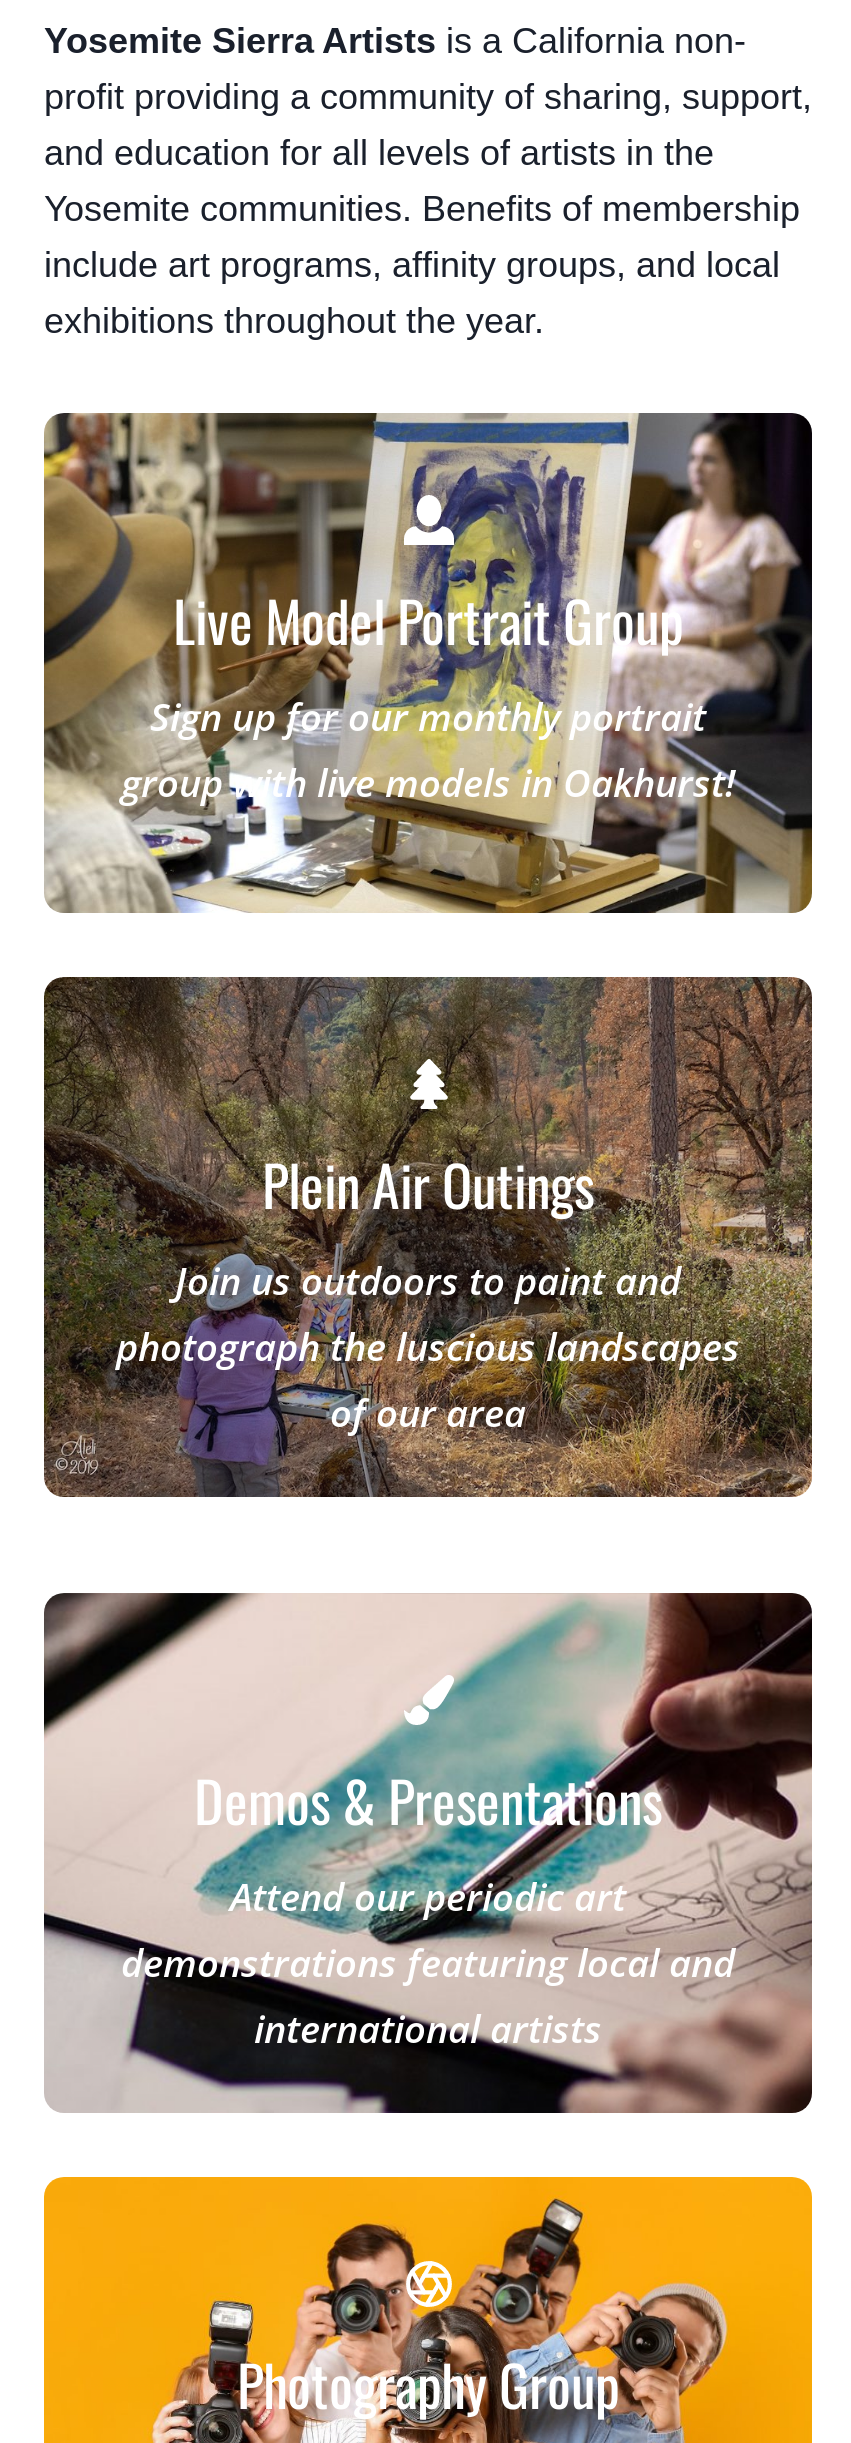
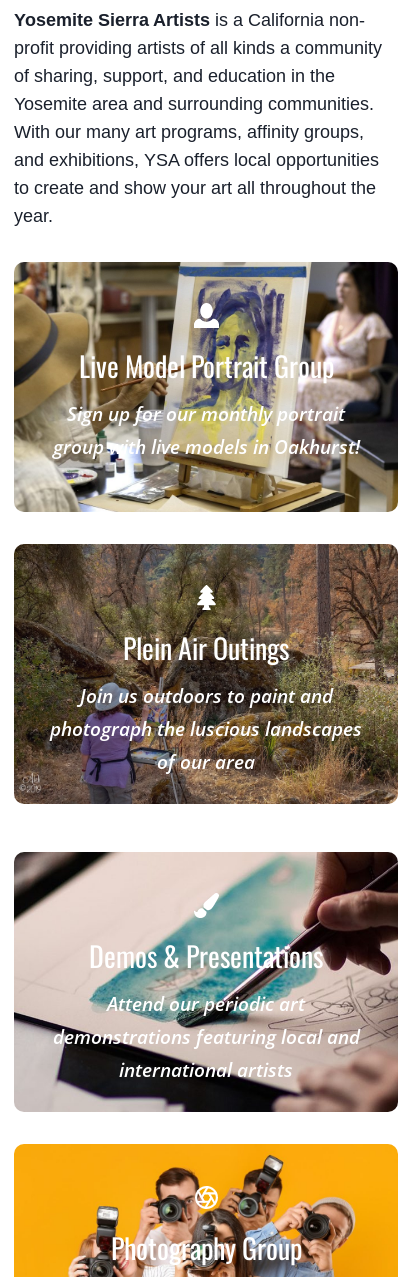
[44,77,812,341] profit providing a community of sharing, support, | and education for all levels of artists in the | Yosemite communities. Benefits of membership | include art programs, affinity groups, and local | exhibitions throughout the year. -> [14,38,382,226] profit providing artists of all kinds a community | of sharing, support, and education in the | Yosemite area and surrounding communities. | With our many art programs, affinity groups, | and exhibitions, YSA offers local opportunities | to create and show your art all throughout the | year.

